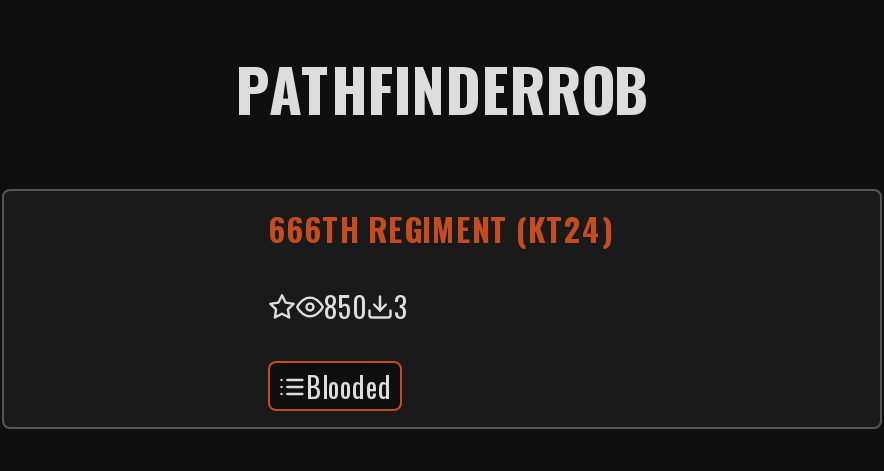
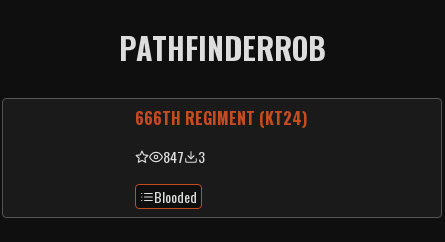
[324,284,408,326] 850 3 -> [163,145,205,166] 847 3

